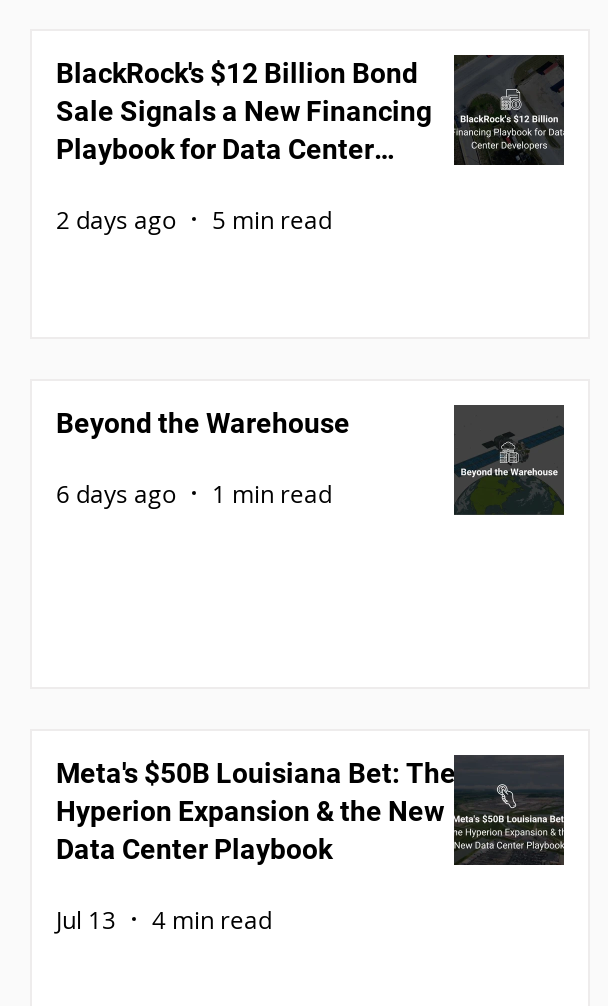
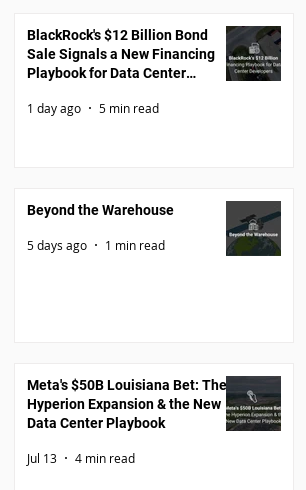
[56,203,332,235] 2 days ago 5 min read -> [27,100,159,116] 1 day ago 5 min read
[56,477,332,509] 6 days ago 1 min read -> [27,237,165,253] 5 days ago 1 min read

